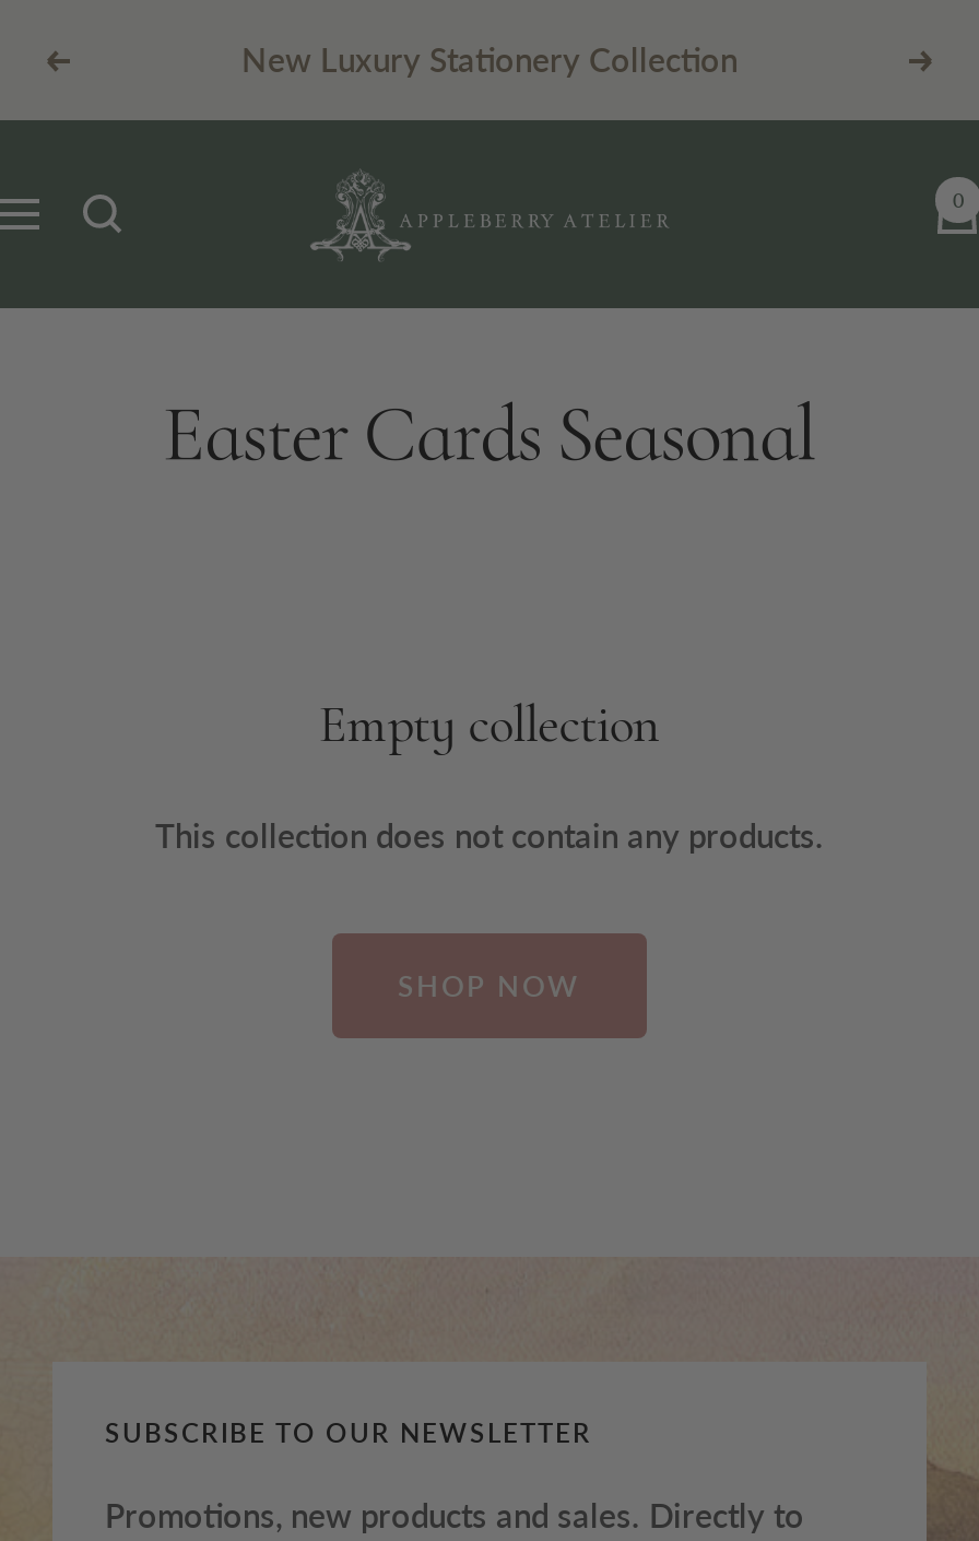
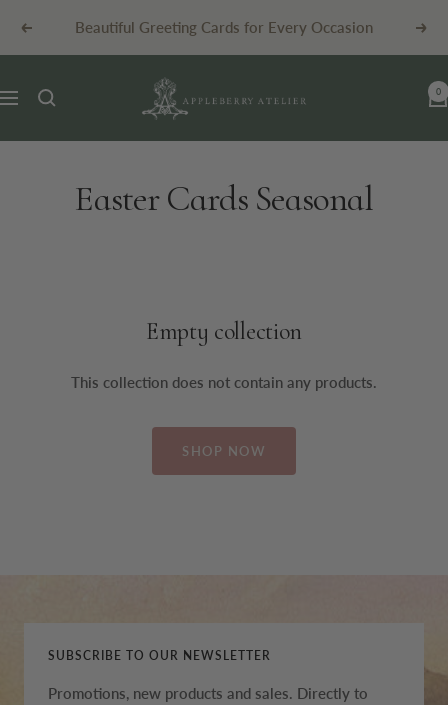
[241,39,738,79] New Luxury Stationery Collection -> [75,18,373,36] Beautiful Greeting Cards for Every Occasion

